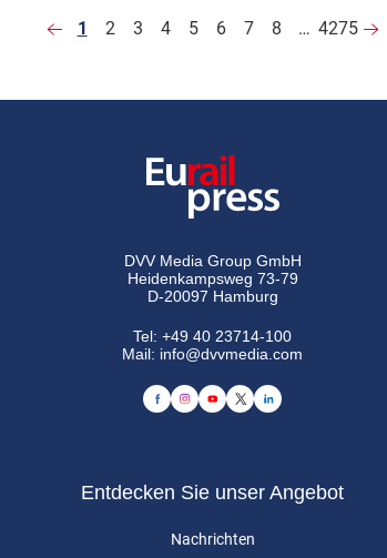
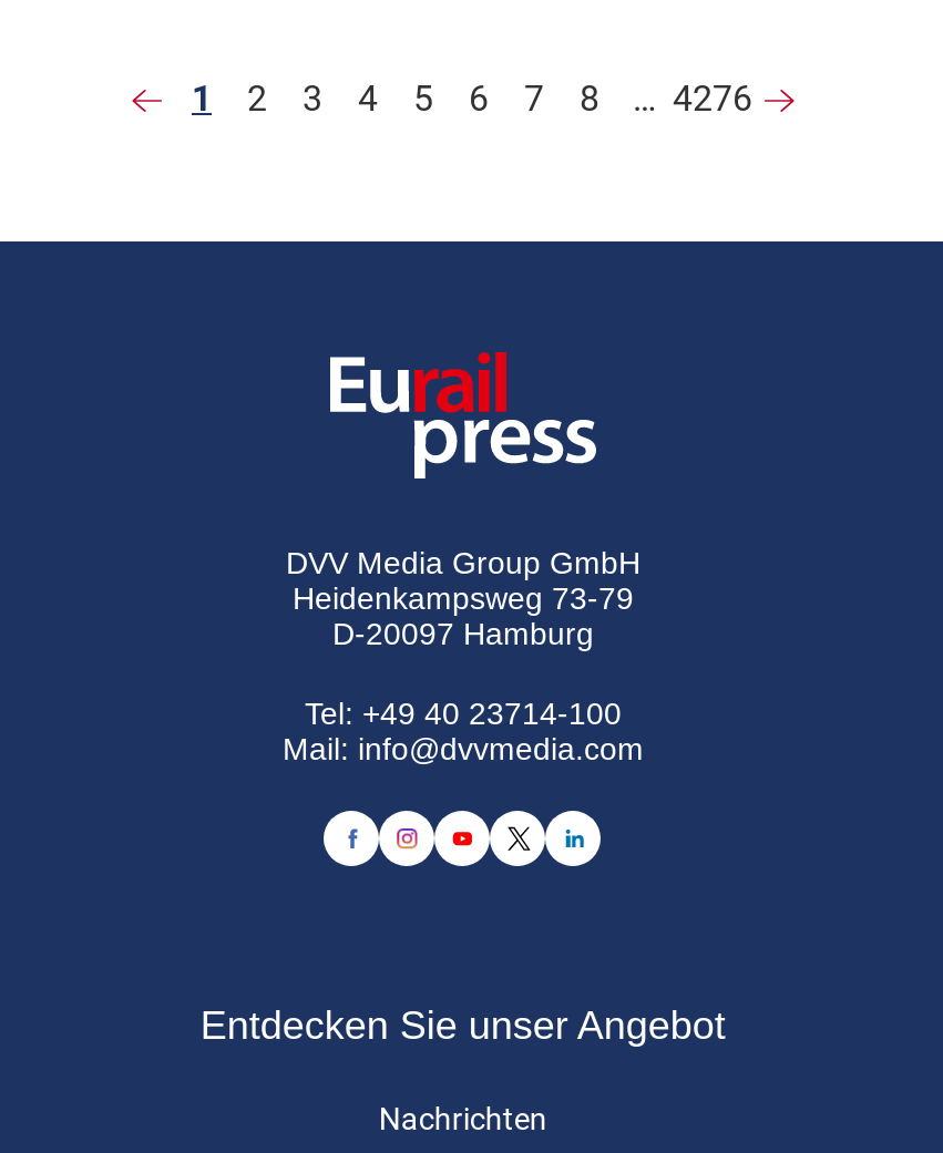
[77,17,358,38] 1 2 3 4 5 6 7 8 … 4275 -> [192,76,752,119] 1 2 3 4 5 6 7 8 … 4276

